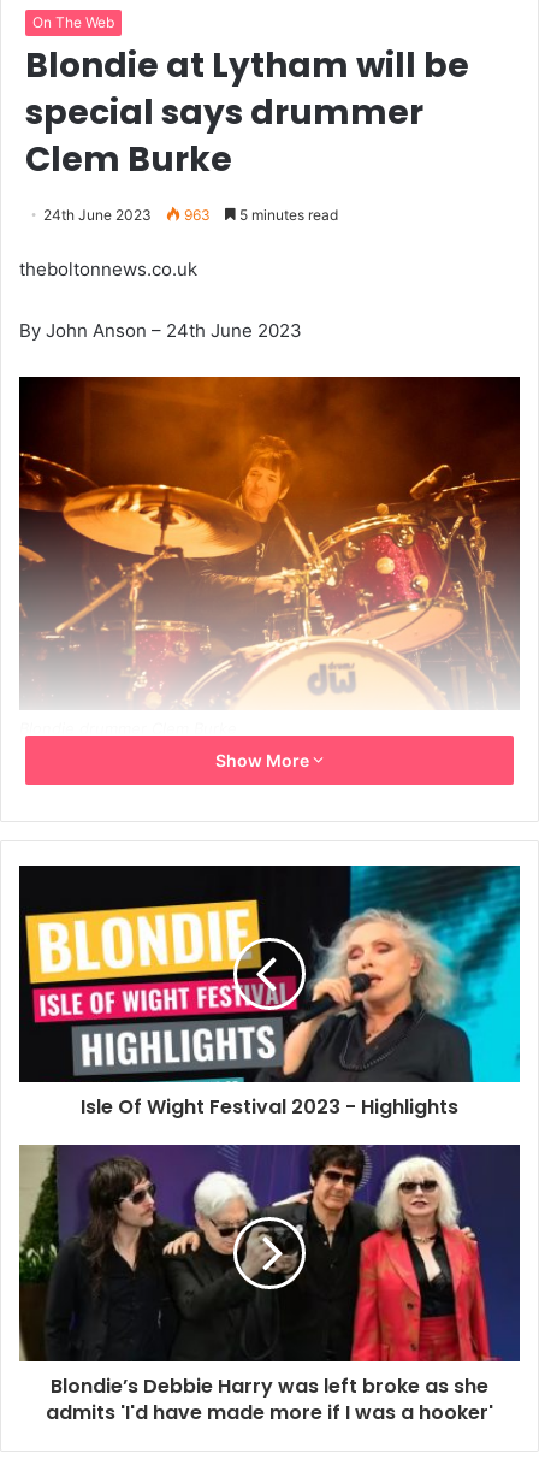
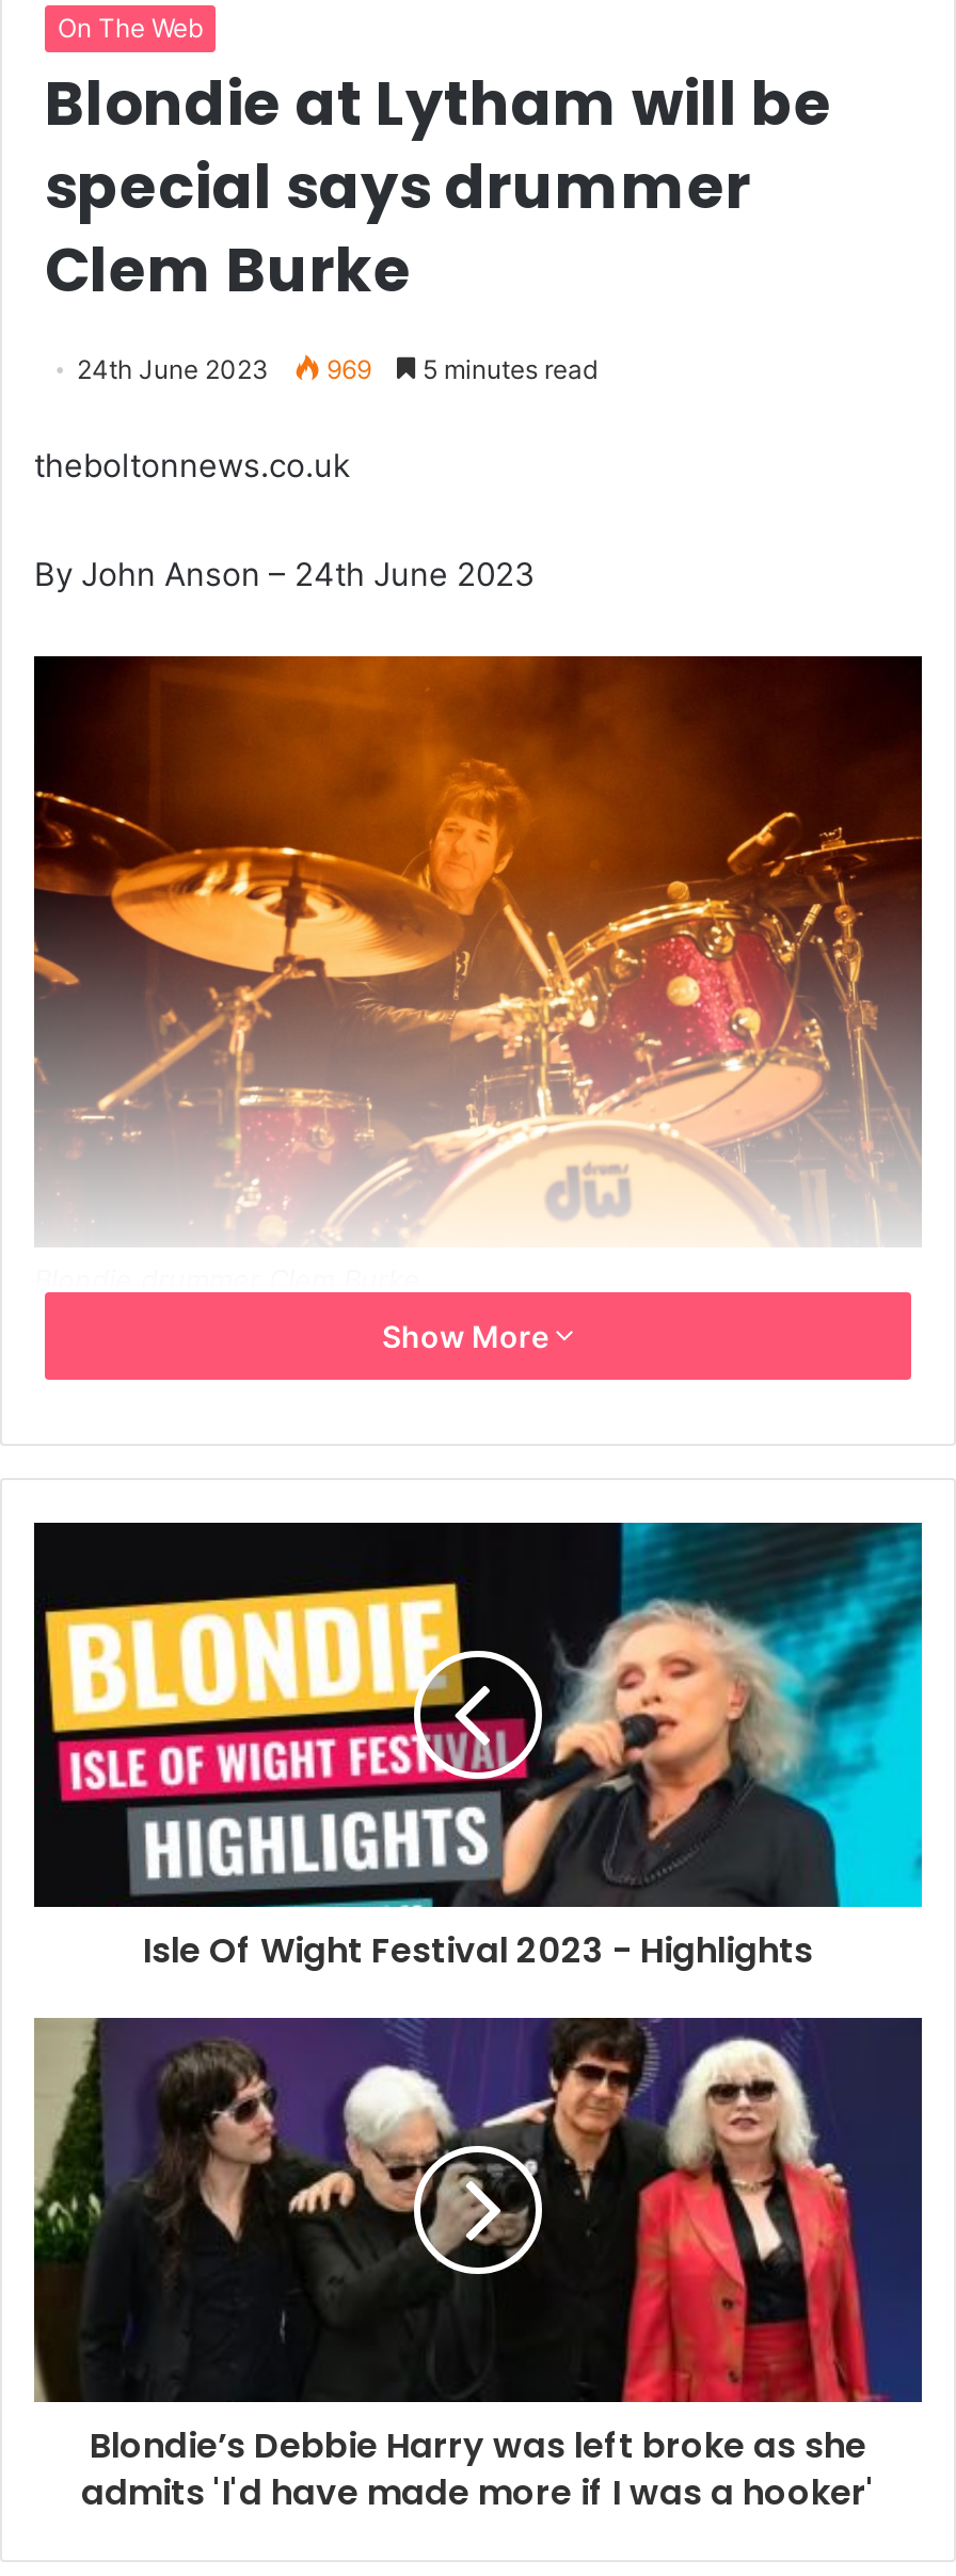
[43,206,338,224] 24th June 2023 963 5 minutes read -> [77,353,597,385] 24th June 2023 969 5 minutes read

